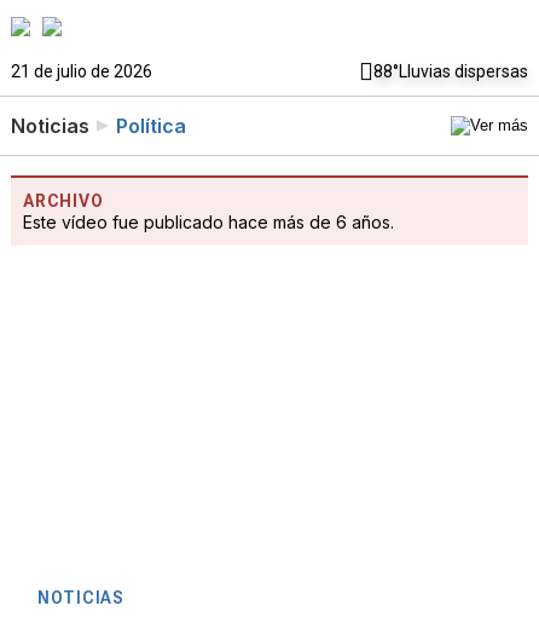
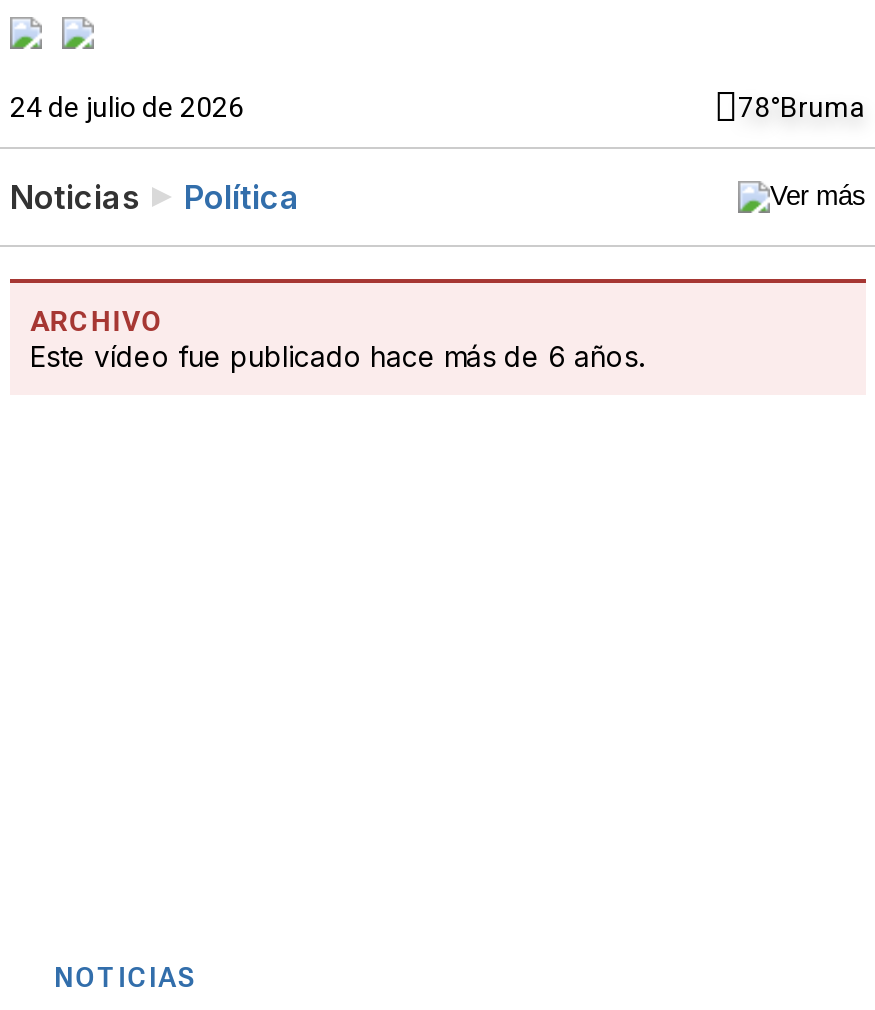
[11,62,528,81] 21 de julio de 2026 | 88°Lluvias dispersas -> [10,91,866,123] 24 de julio de 2026 | 78°Bruma

